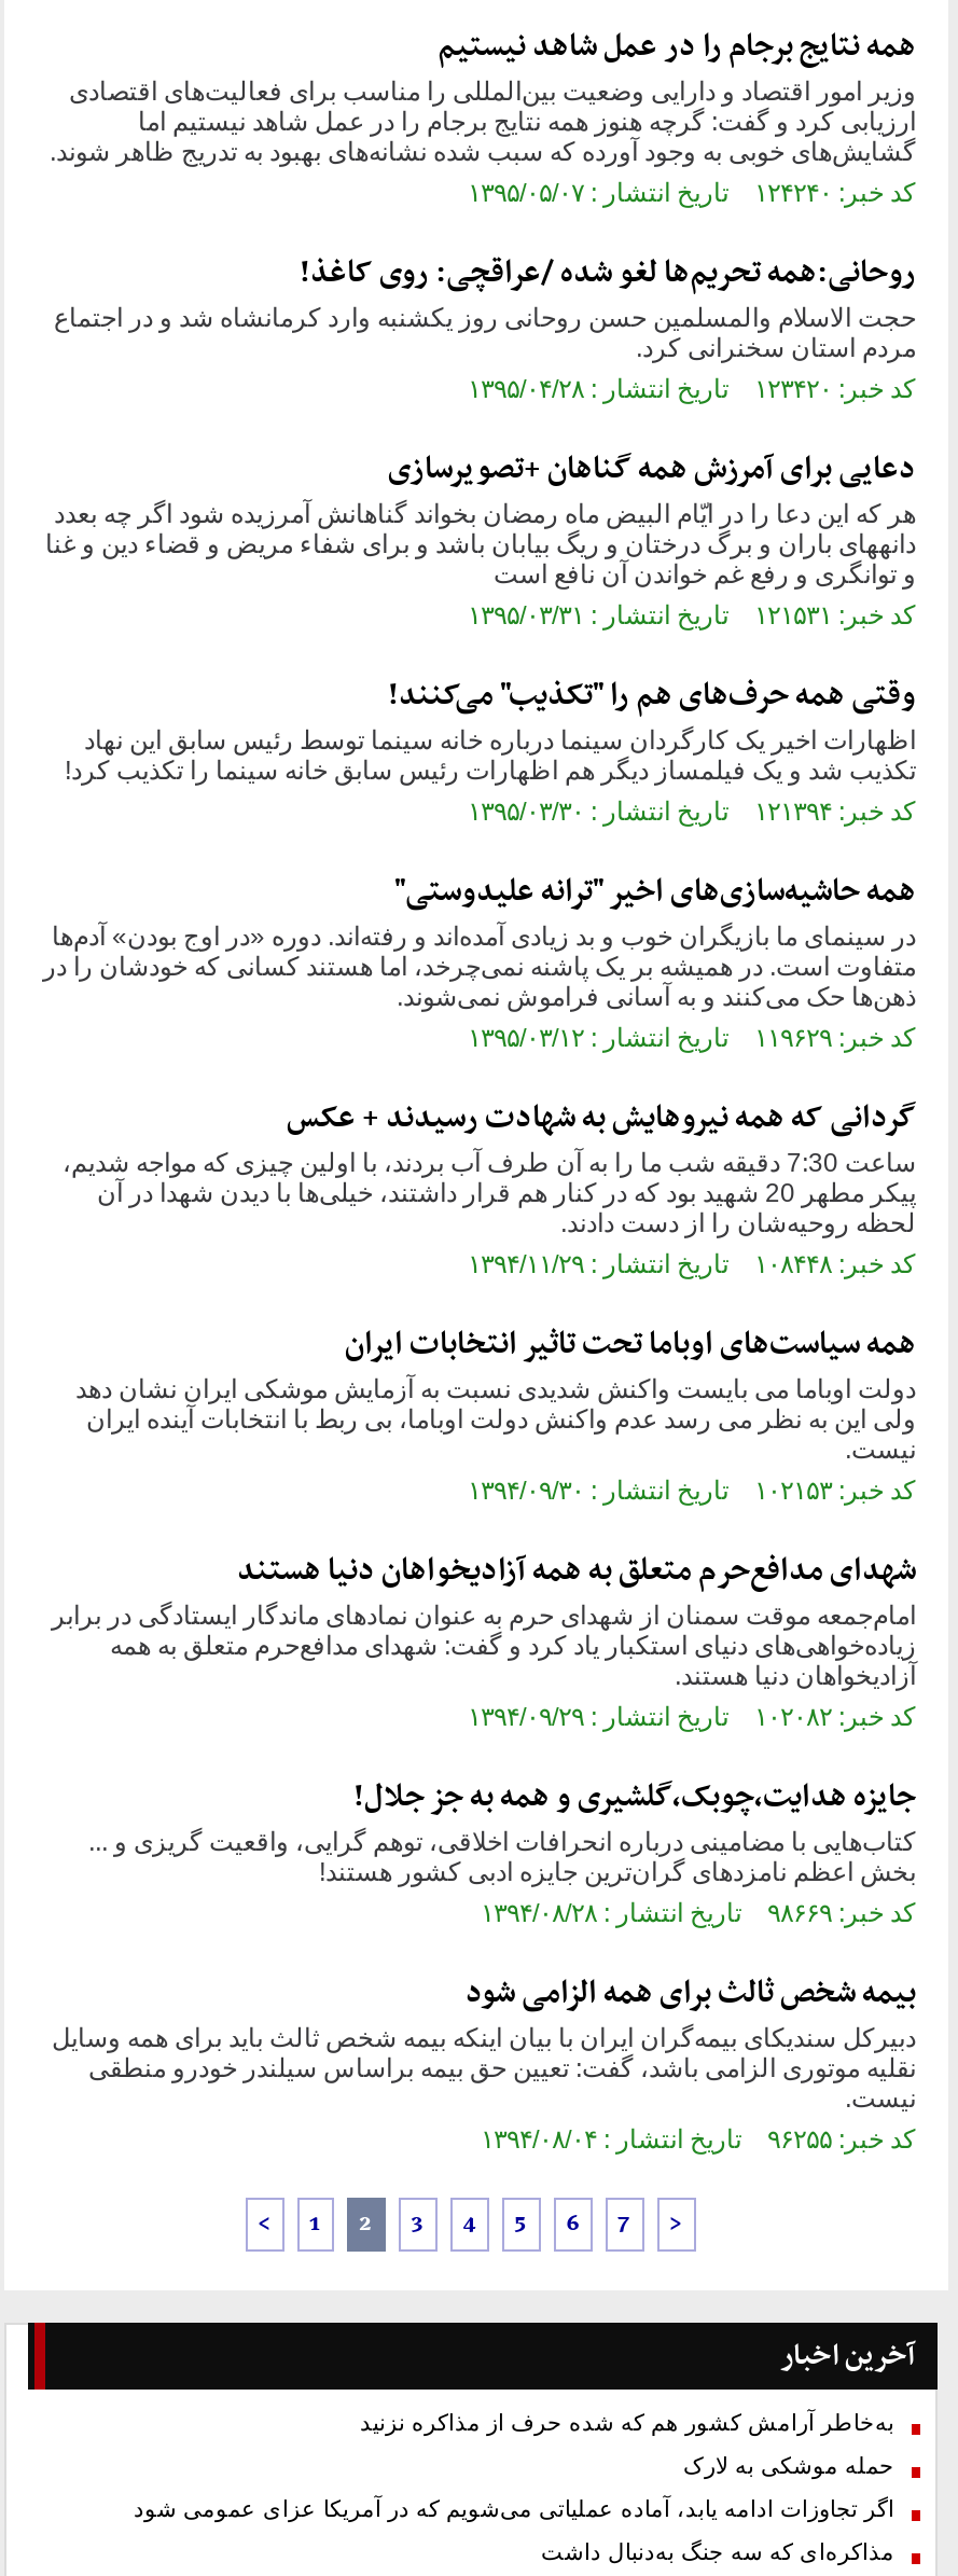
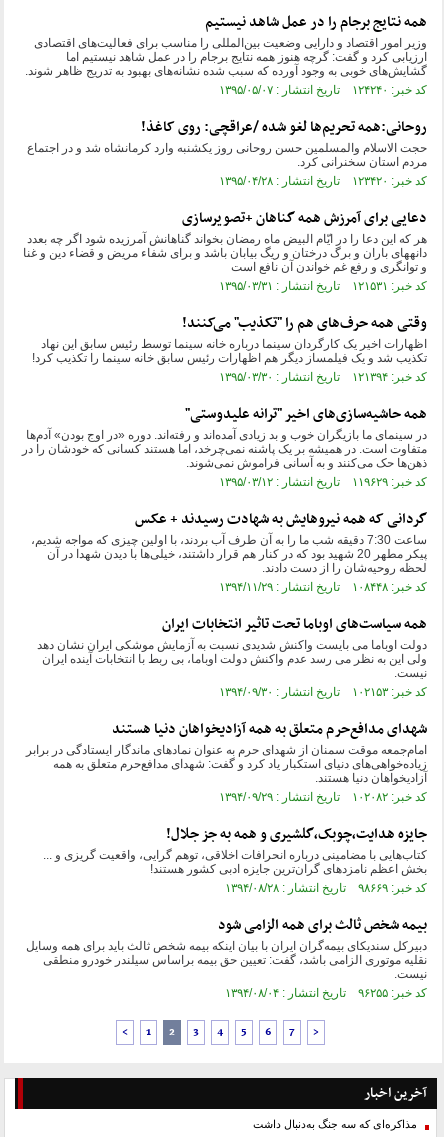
[134,2411,894,2521] به‌خاطر آرامش کشور هم که شده حرف از مذاکره نزنید | حمله موشکی به لارک | اگر تجاوزات ادامه یابد، آماده عملیاتی می‌شویم که در آمریکا عزای عمومی شود -> none

